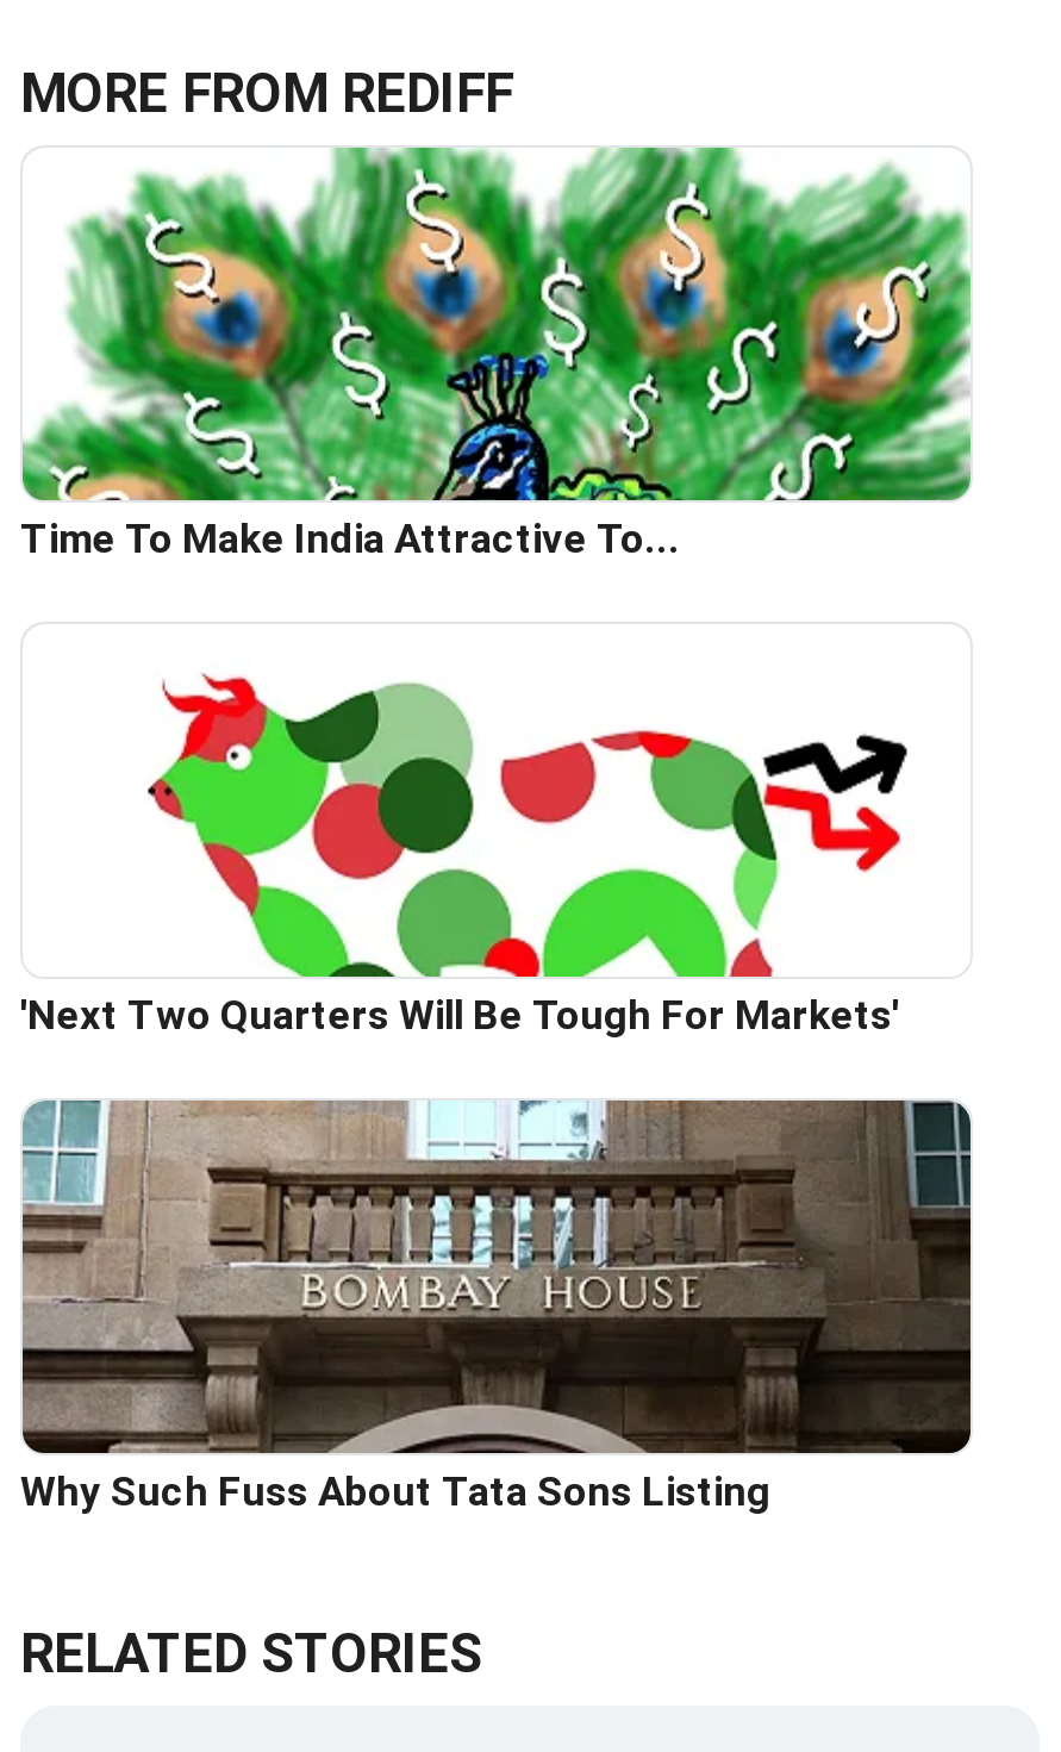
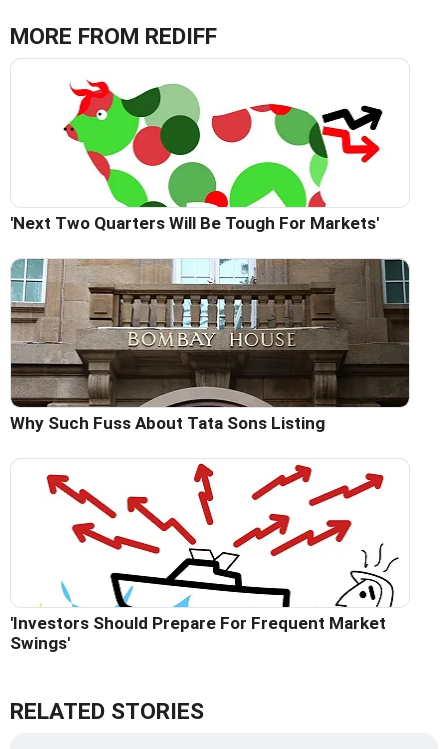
[20,145,973,563] [image] | Time To Make India Attractive To... -> none
moved [20,665,899,1516] -> [10,76,379,433]: [image] | 'Next Two Quarters Will Be Tough For Markets' | Why Such Fuss About Tata Sons Listing
none -> [10,463,399,653] [image] | 'Investors Should Prepare For Frequent Market | Swings'

